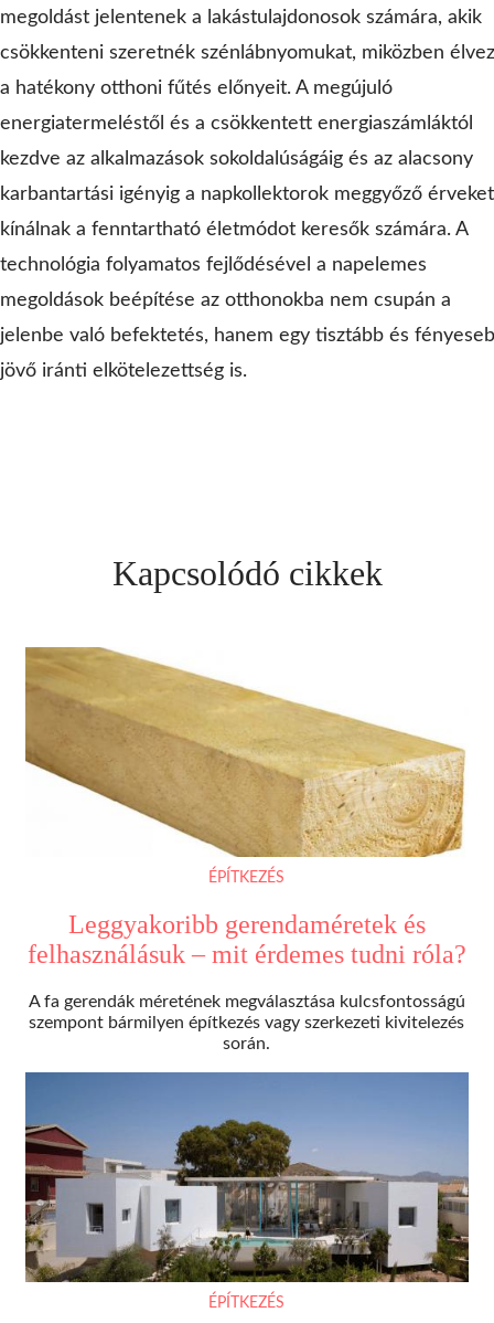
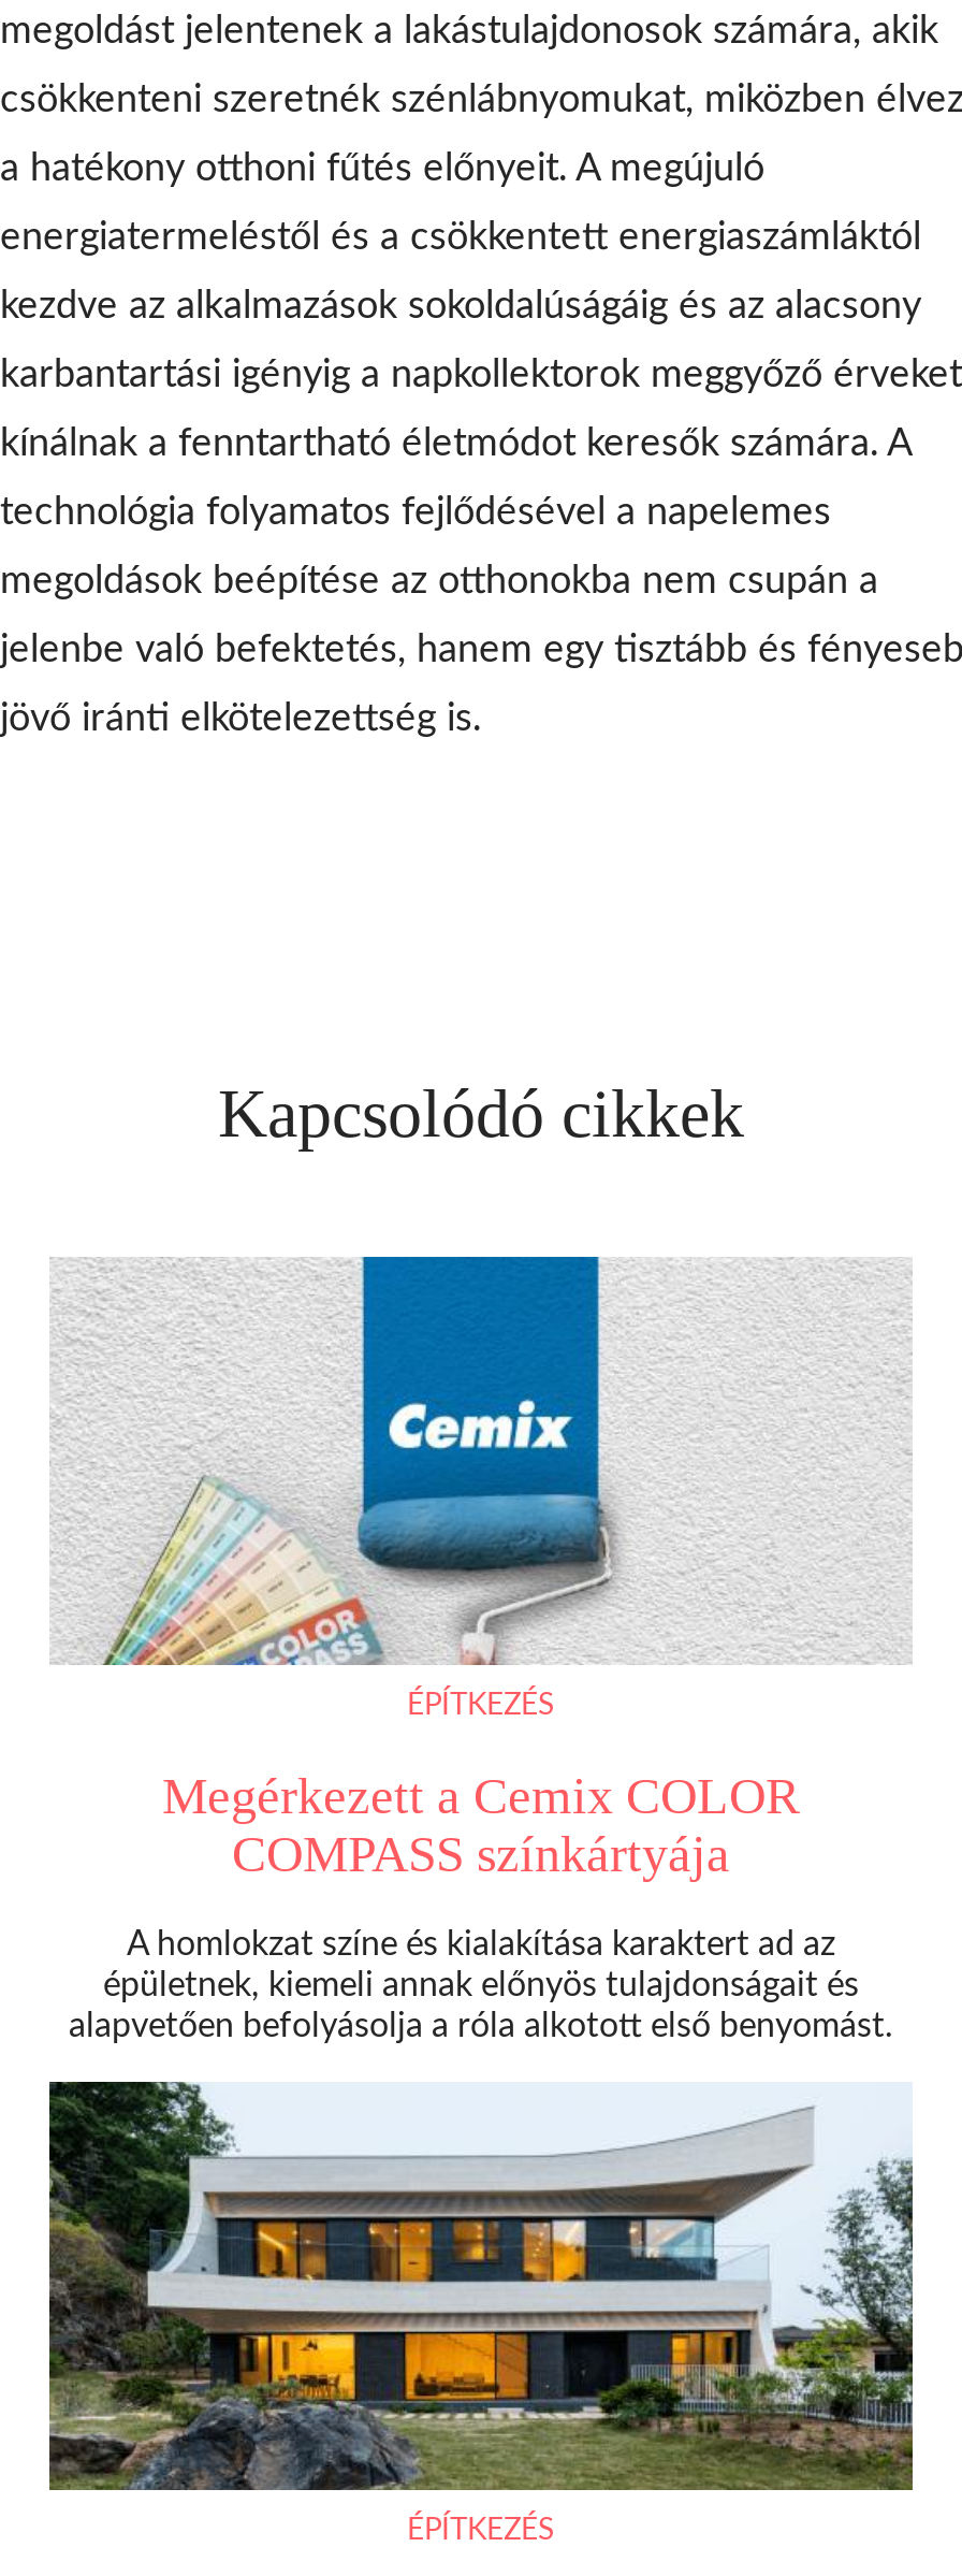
[24,646,466,858] [image] -> [49,1255,910,1667] [image]
[28,910,466,969] Leggyakoribb gerendaméretek és | felhasználásuk – mit érdemes tudni róla? -> [162,1766,800,1880] Megérkezett a Cemix COLOR | COMPASS színkártyája
[29,993,465,1053] A fa gerendák méretének megválasztása kulcsfontosságú | szempont bármilyen építkezés vagy szerkezeti kivitelezés | során. -> [69,1928,893,2044] A homlokzat színe és kialakítása karaktert ad az | épületnek, kiemeli annak előnyös tulajdonságait és | alapvetően befolyásolja a róla alkotott első benyomást.
[24,1071,470,1283] [image] -> [47,2080,915,2490] [image]

